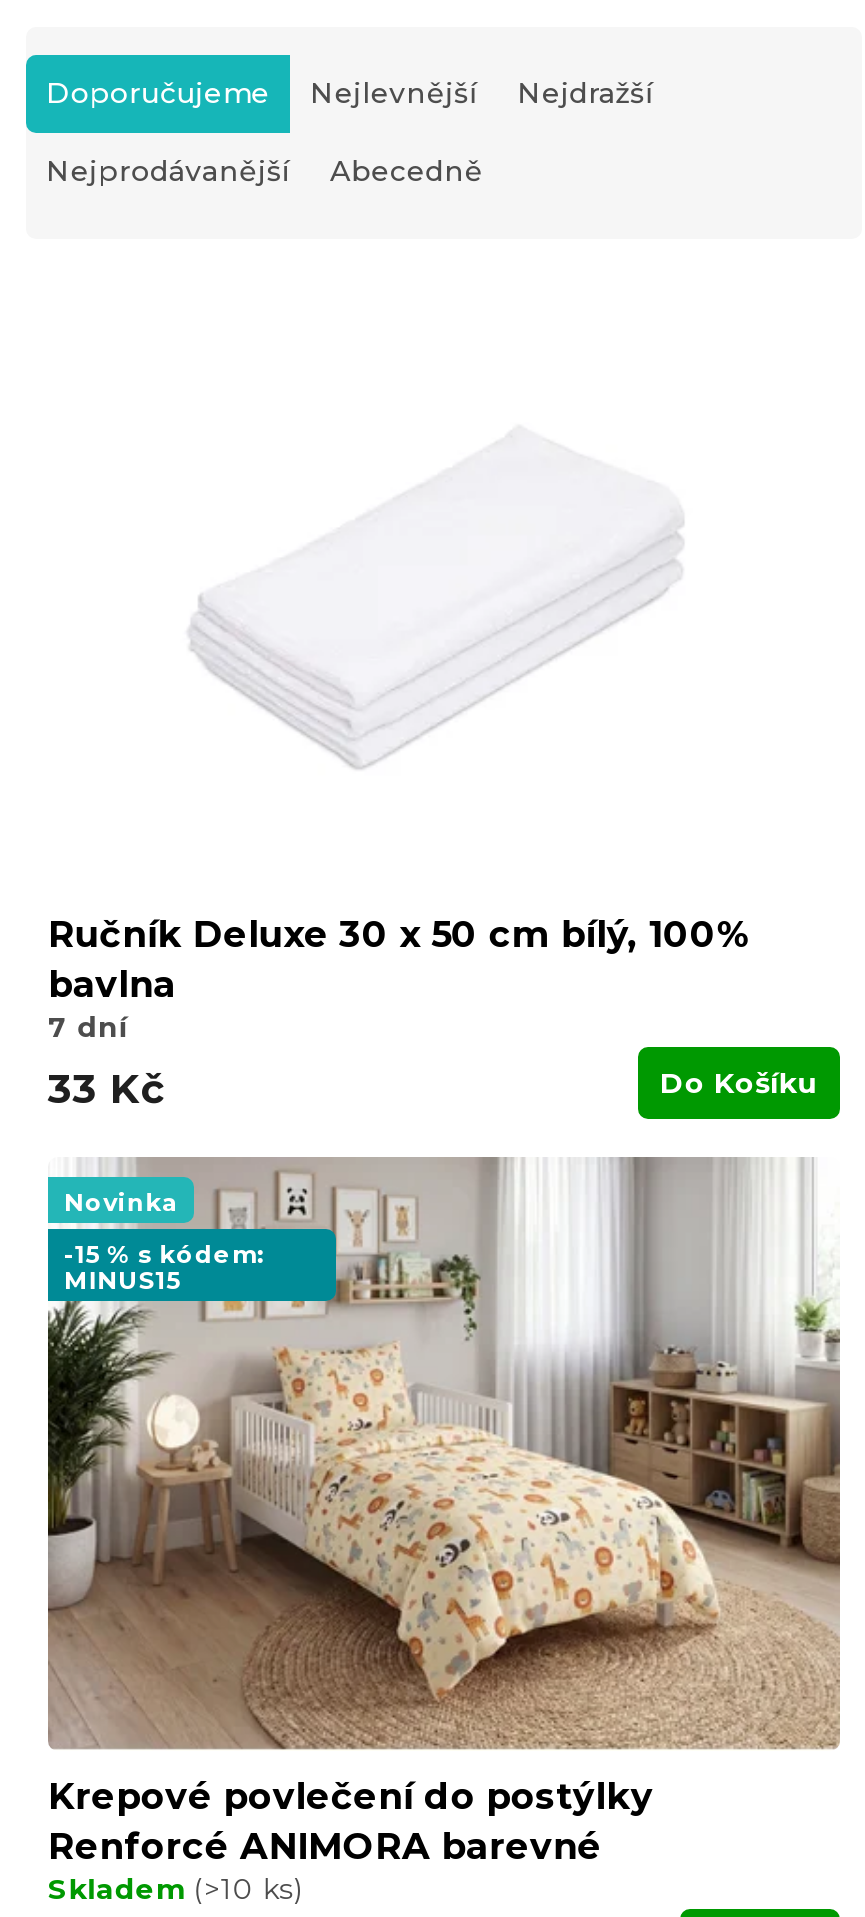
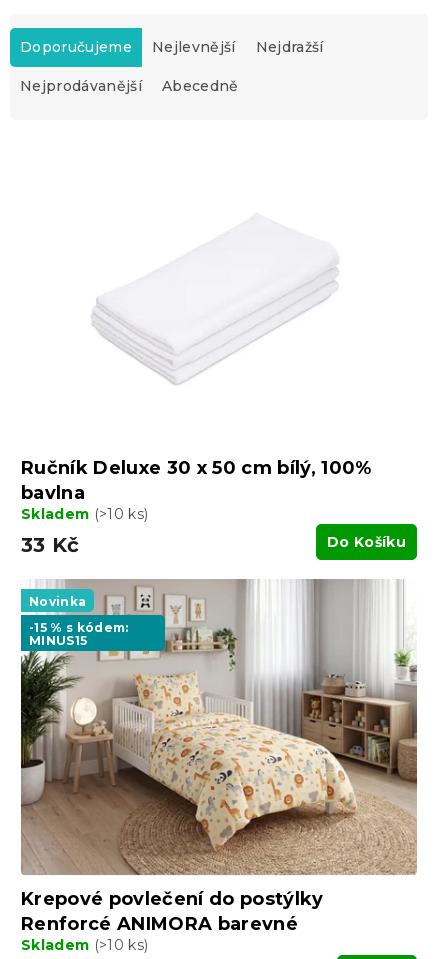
[48,1009,127,1045] 7 dní -> [21,505,148,523] Skladem (>10 ks)

